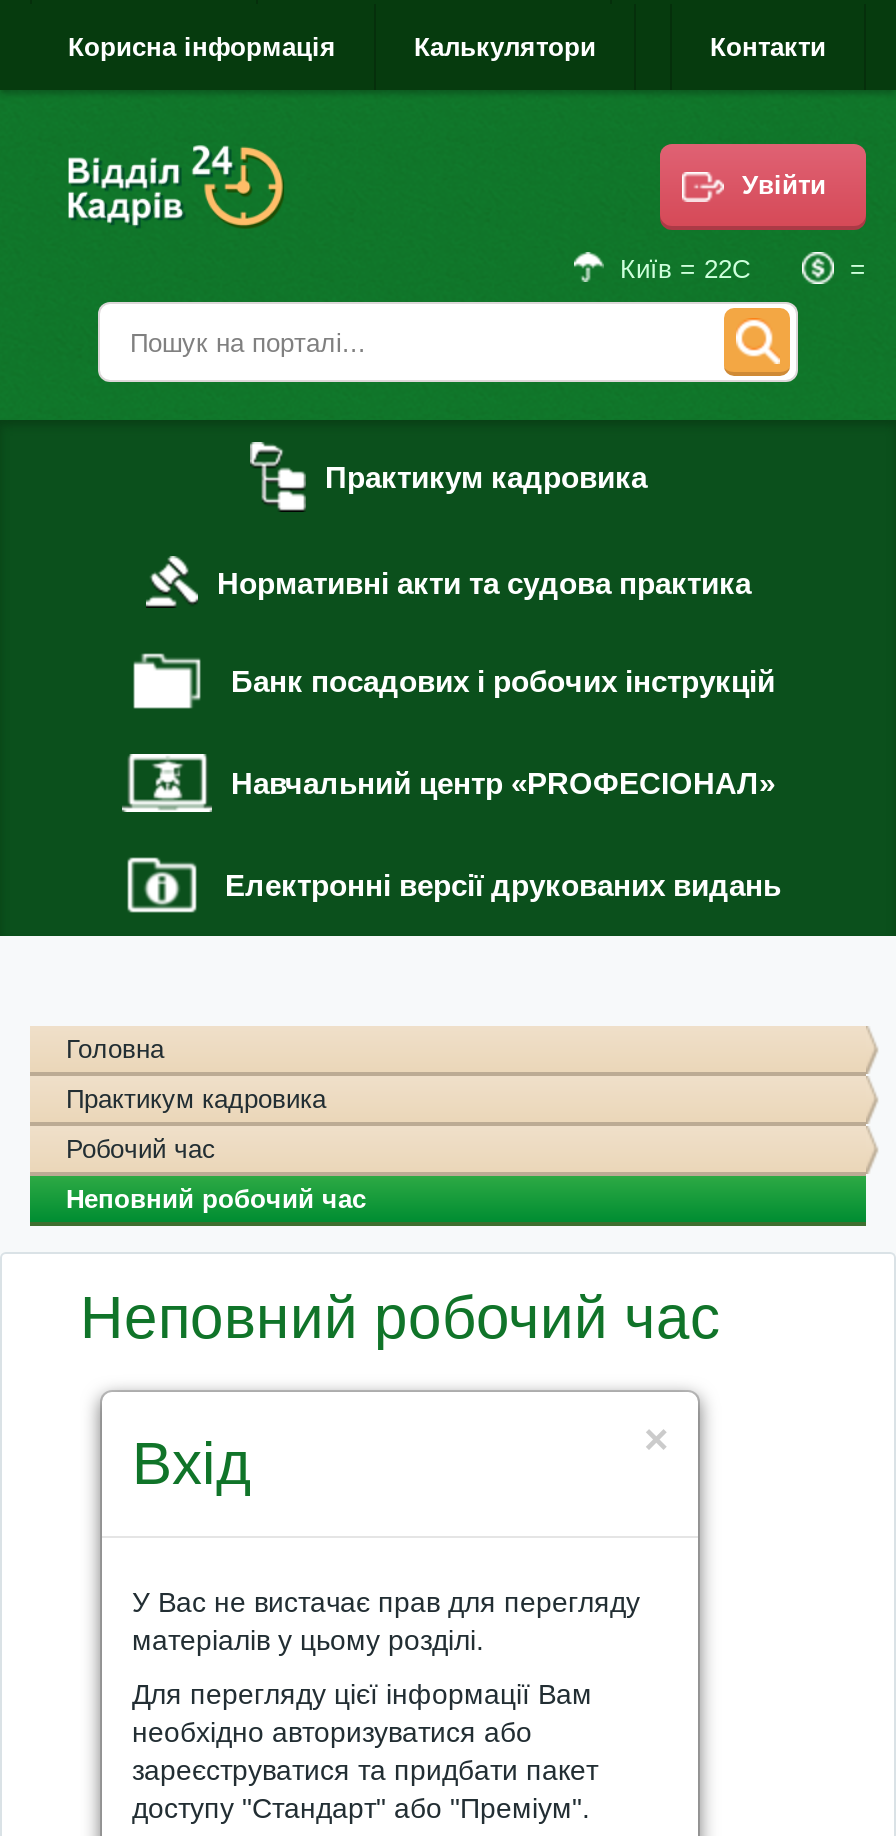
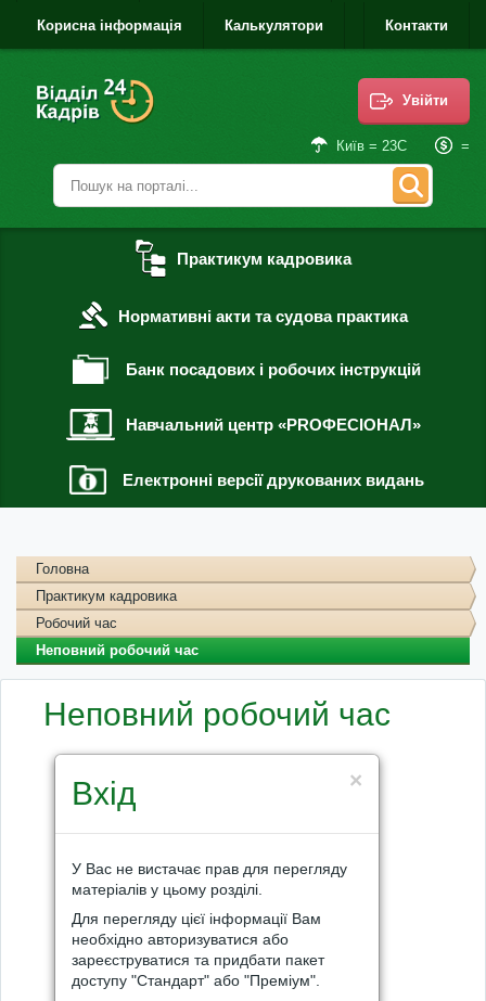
[620,254,750,284] Київ = 22С -> [336,138,407,154] Київ = 23С

